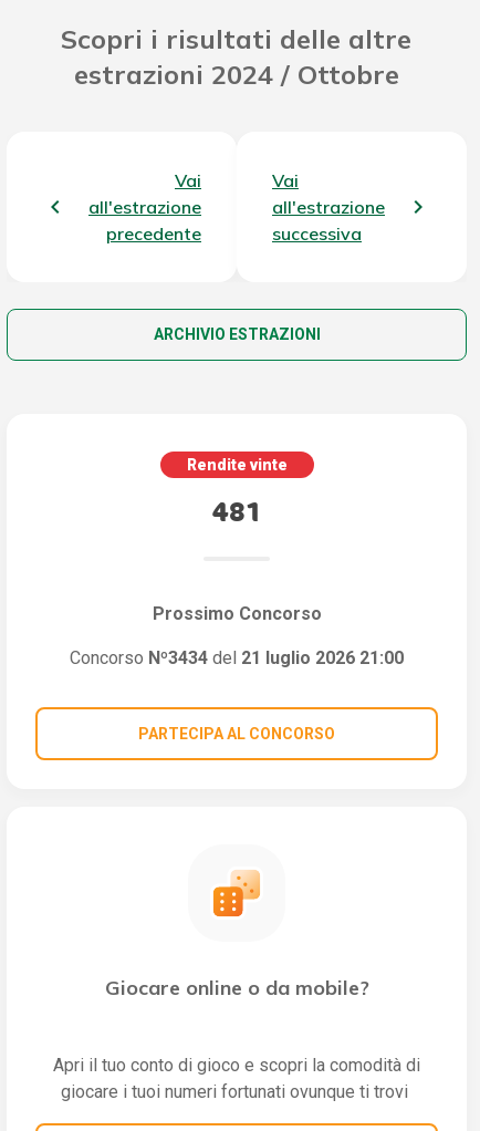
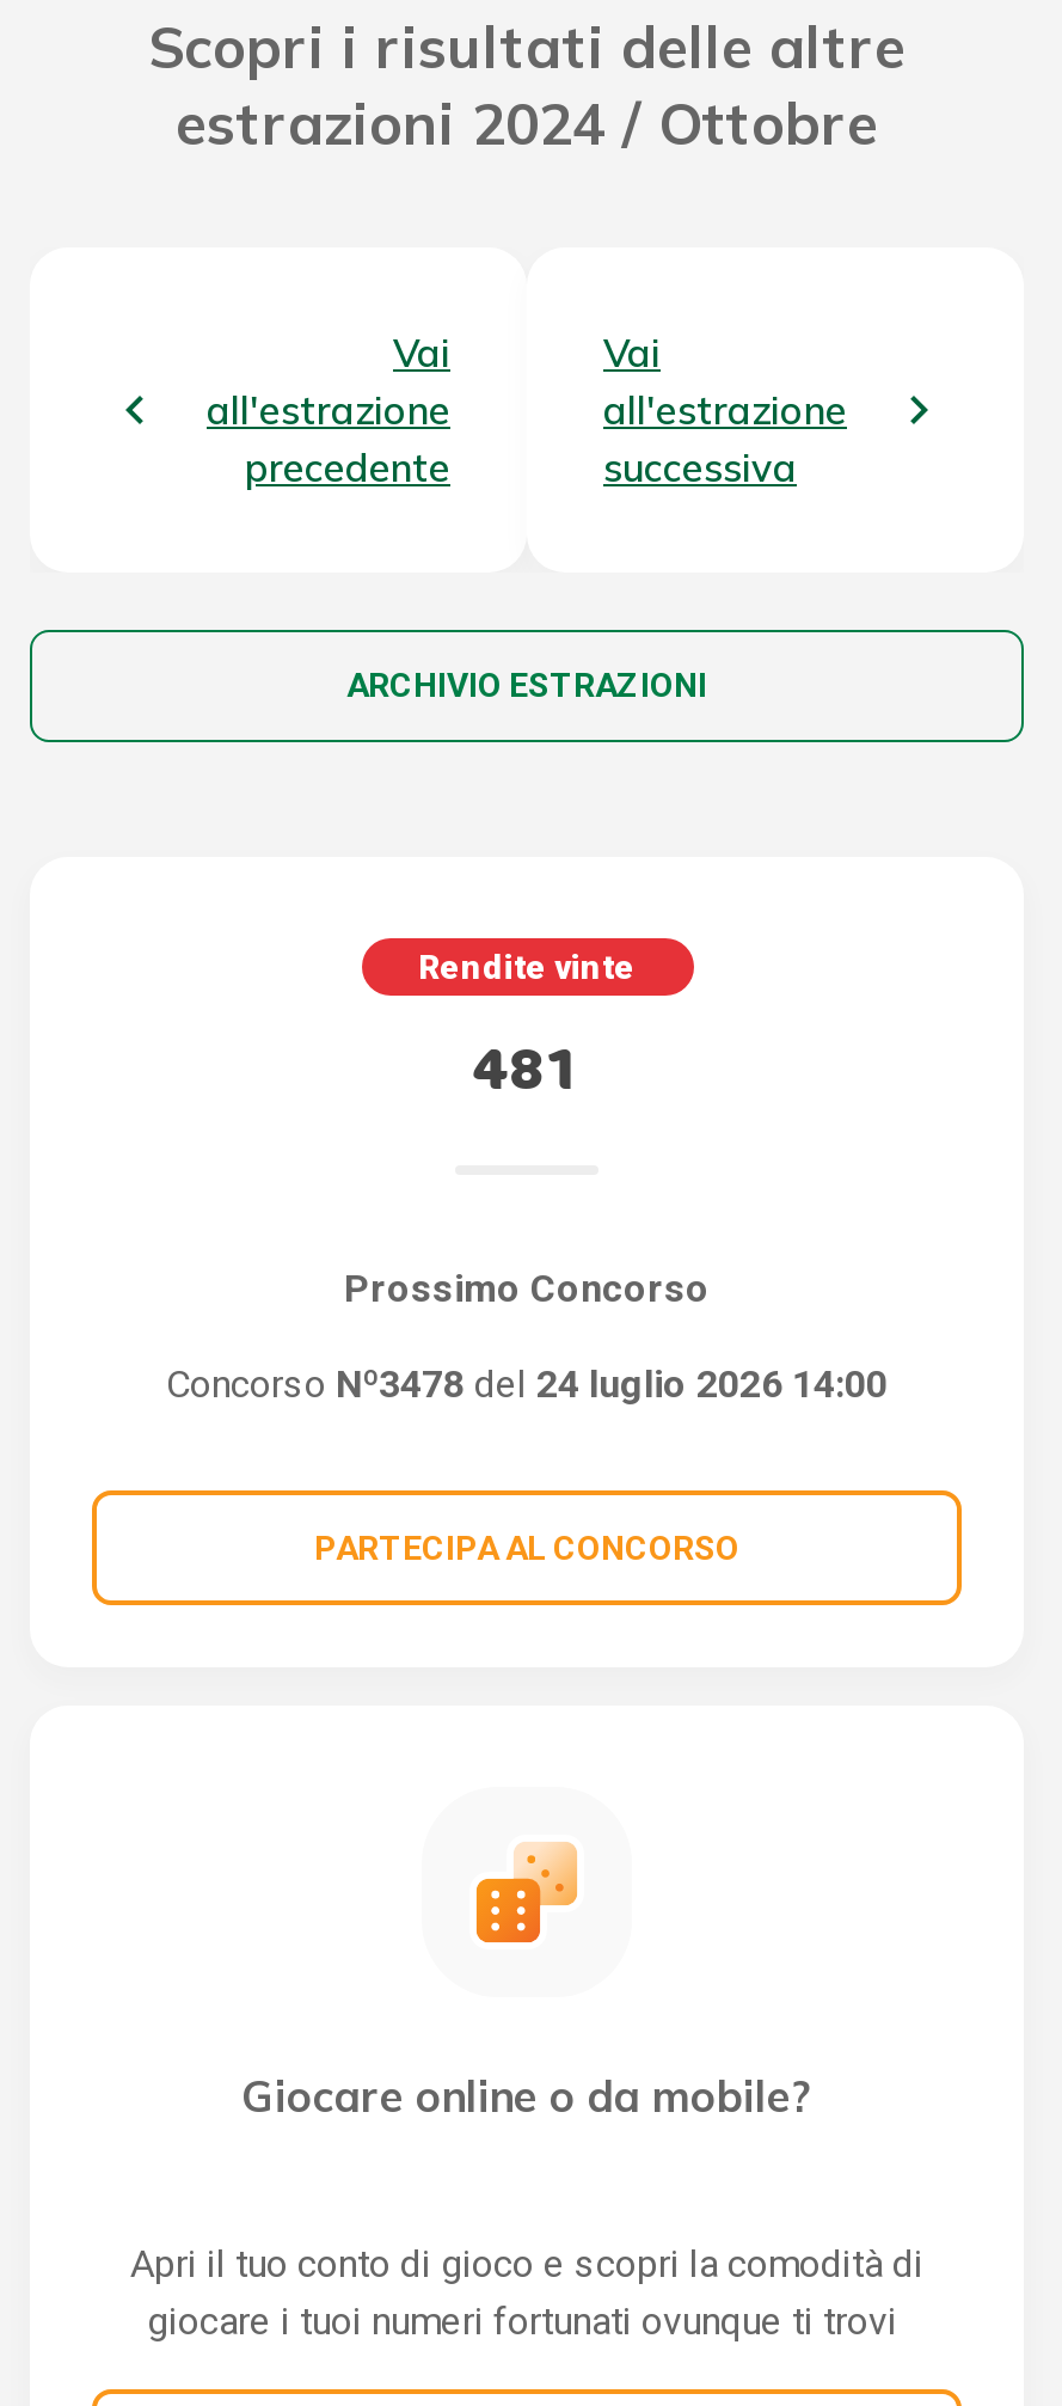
[70,648,404,669] Concorso Nº3434 del 21 luglio 2026 21:00 -> [166,1362,888,1408] Concorso Nº3478 del 24 luglio 2026 14:00

